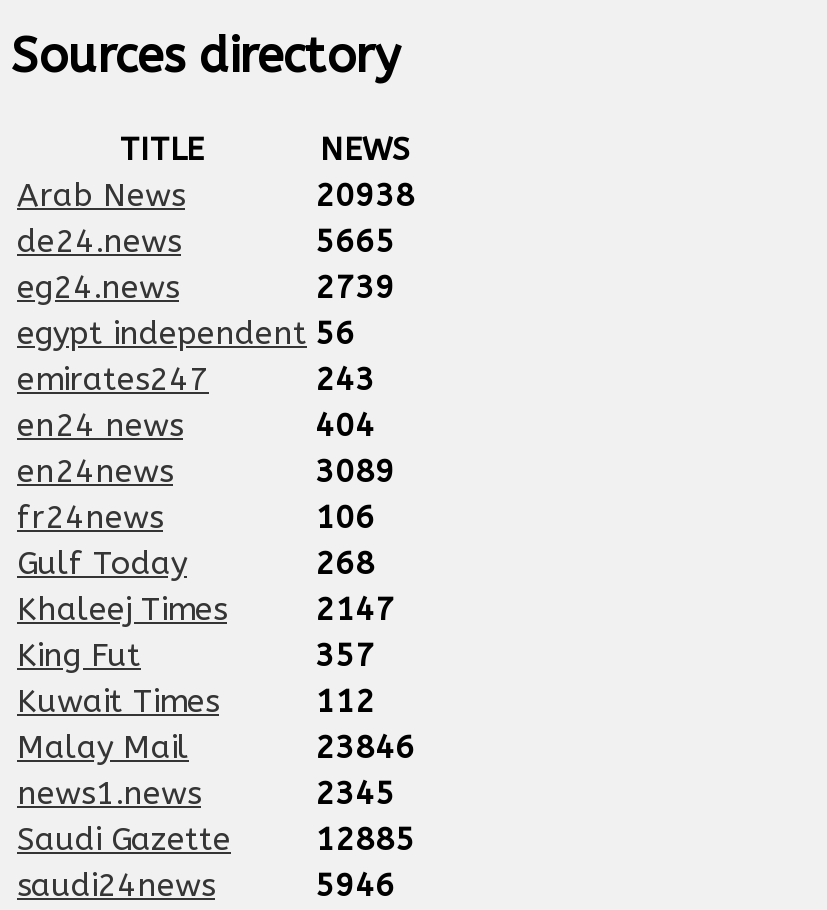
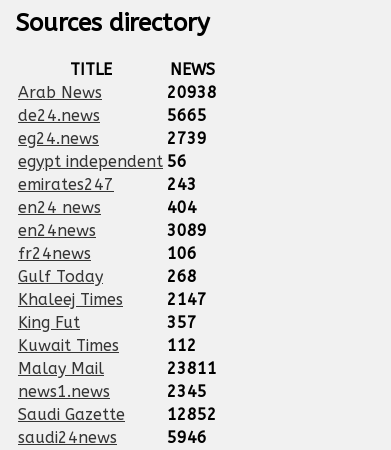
[315,728,415,766] 23846 -> [167,359,217,378] 23811
[315,820,415,858] 12885 -> [167,405,217,424] 12852

